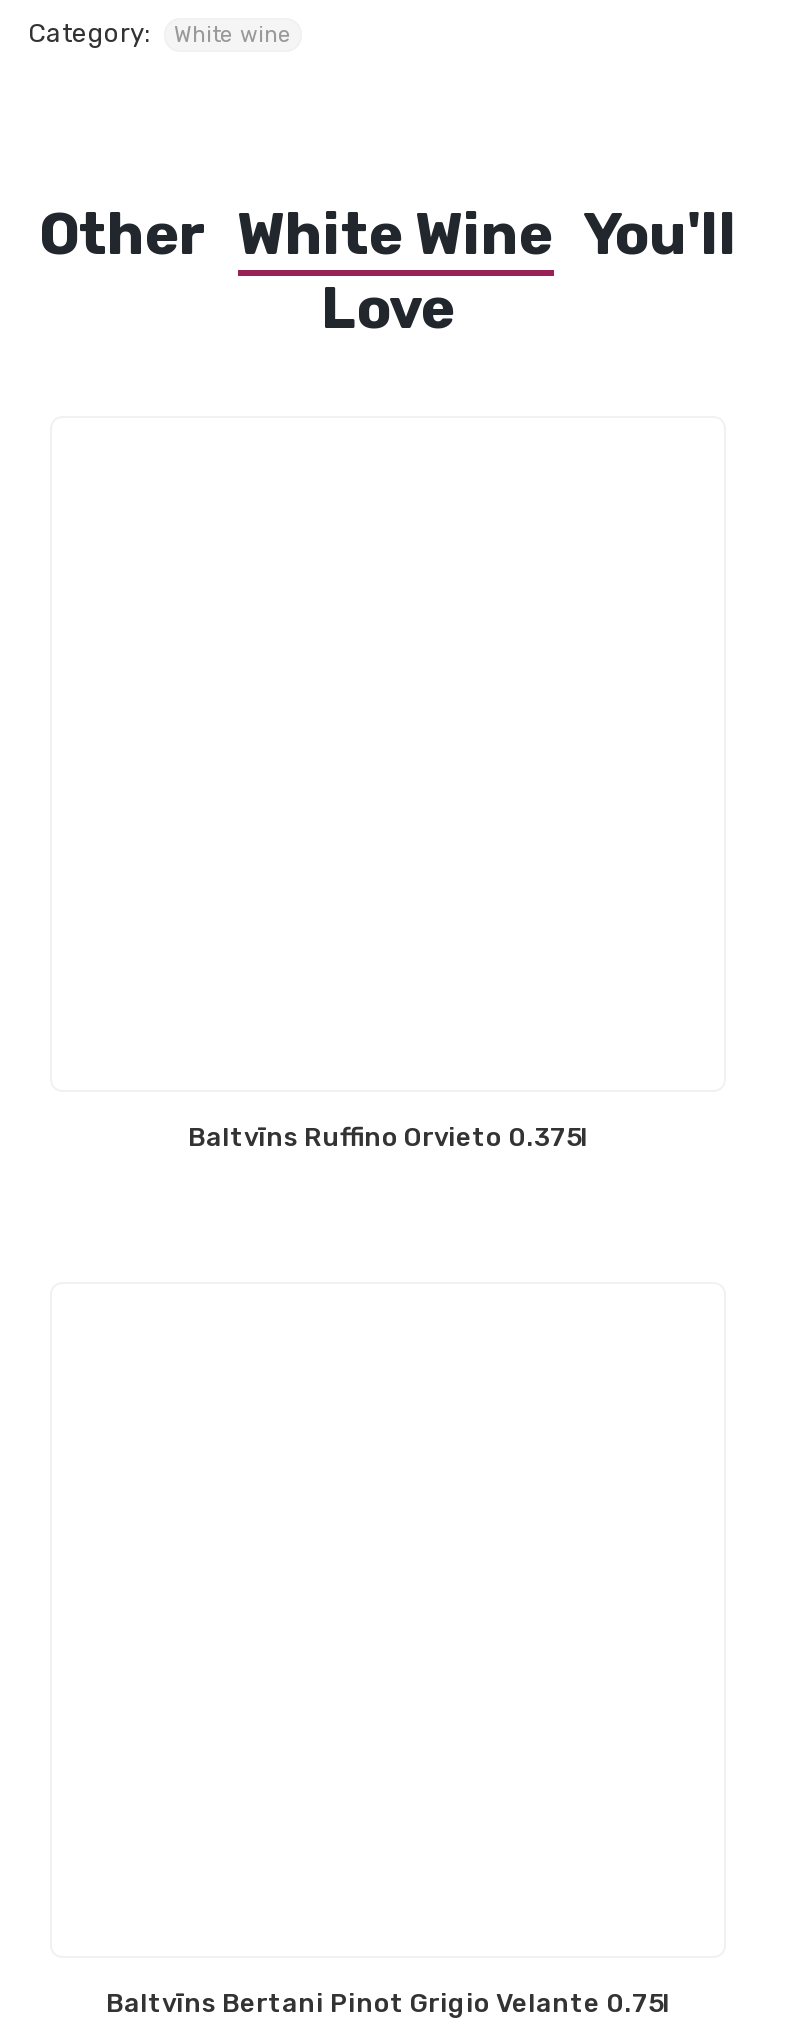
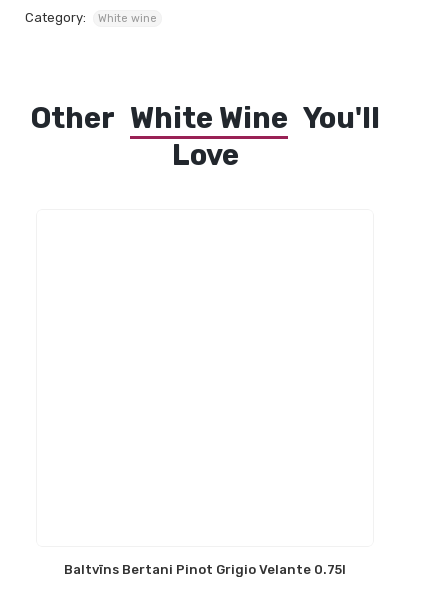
[188,1122,588,1152] Baltvīns Ruffino Orvieto 0.375l -> none

